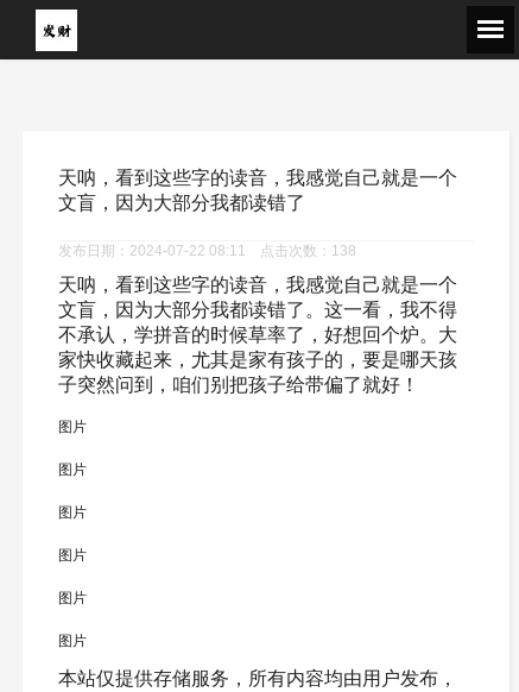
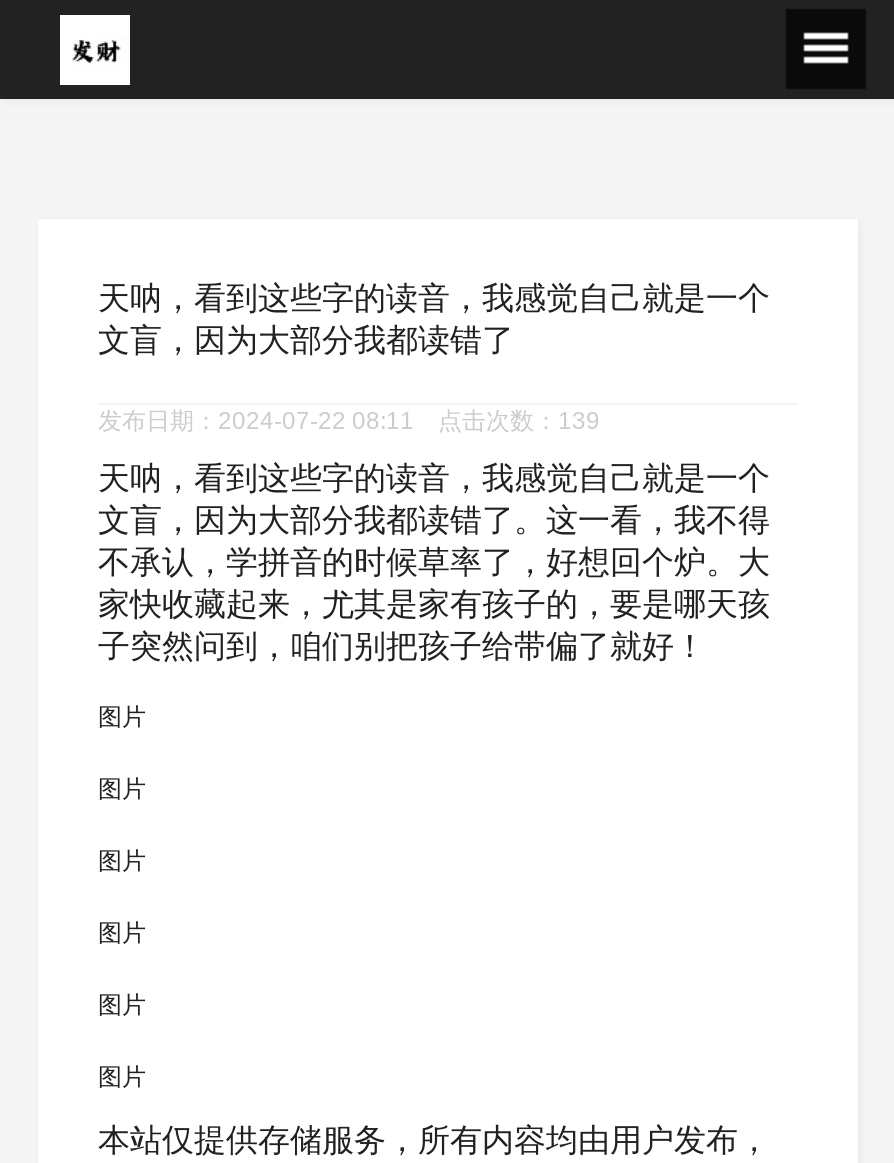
[58,243,356,259] 发布日期：2024-07-22 08:11 点击次数：138 -> [98,407,600,435] 发布日期：2024-07-22 08:11 点击次数：139

